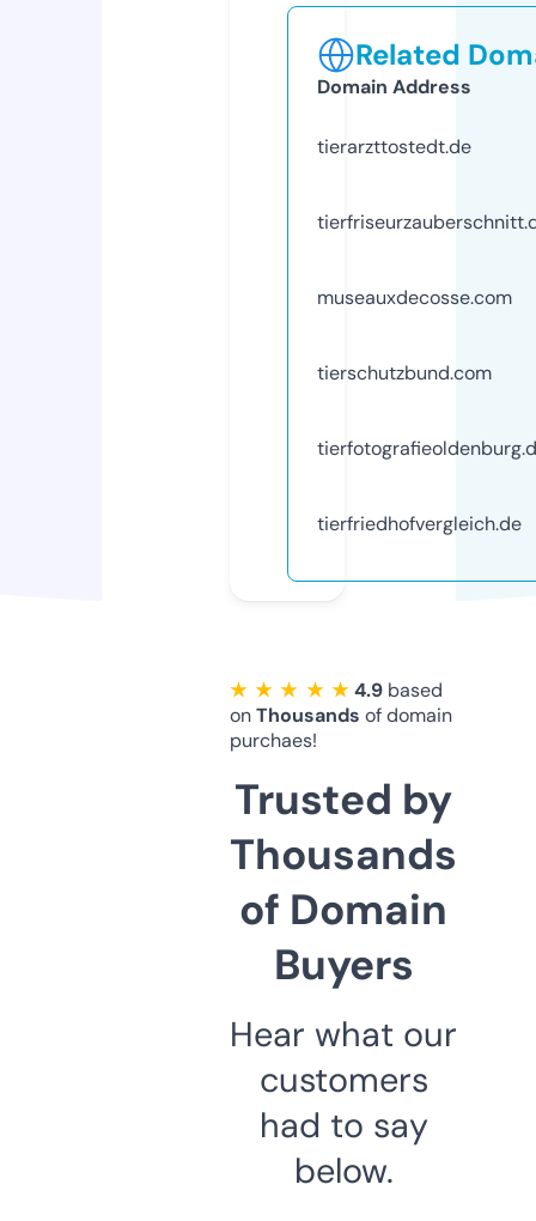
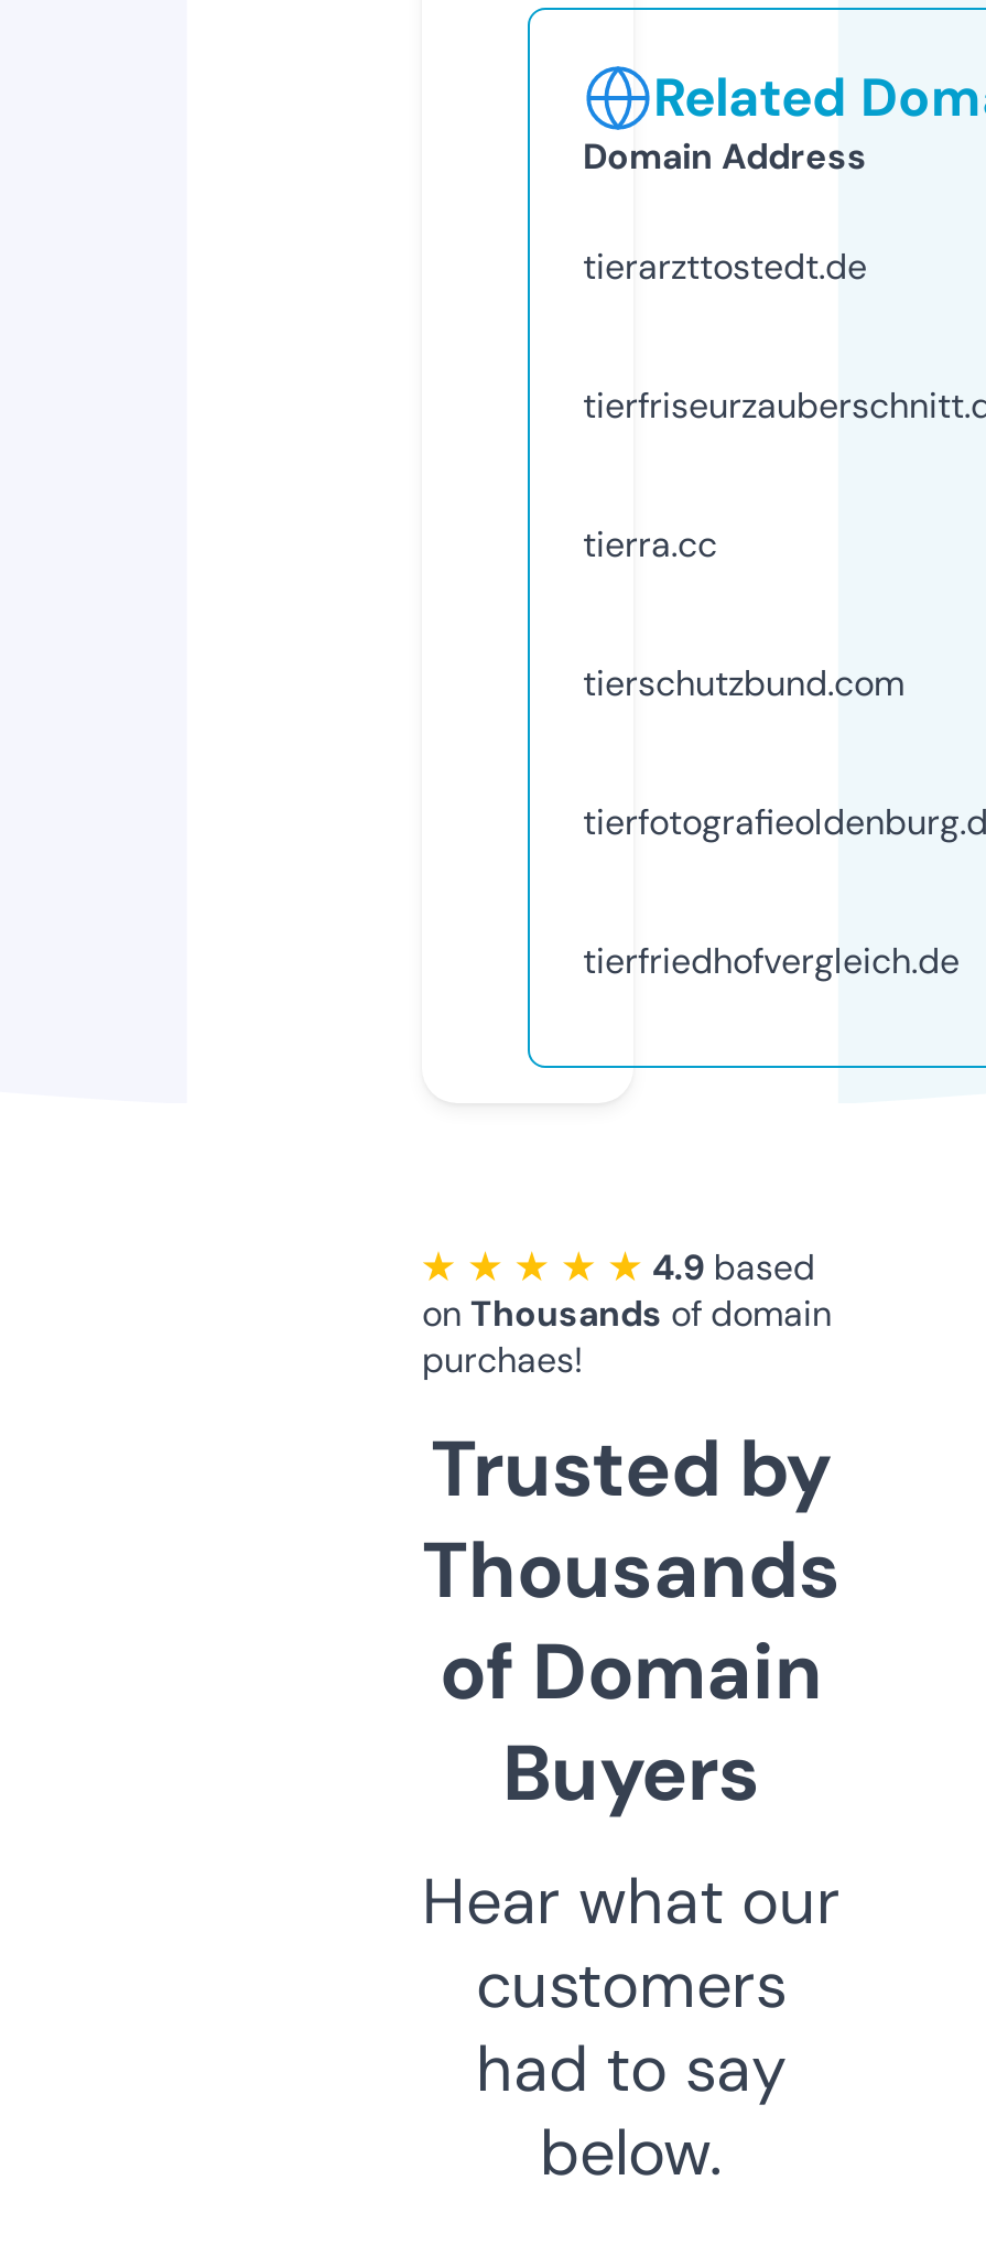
[317,285,512,310] museauxdecosse.com -> [583,521,717,567] tierra.cc

